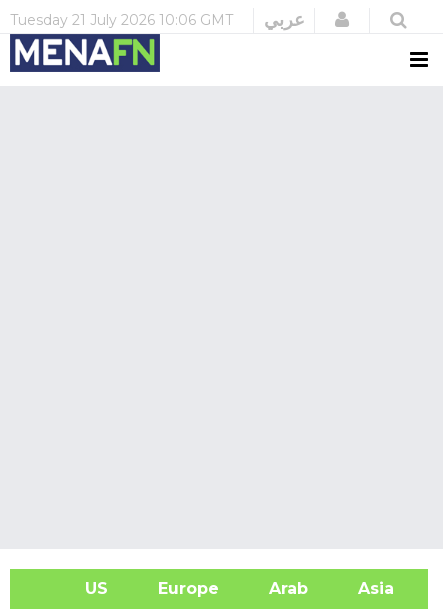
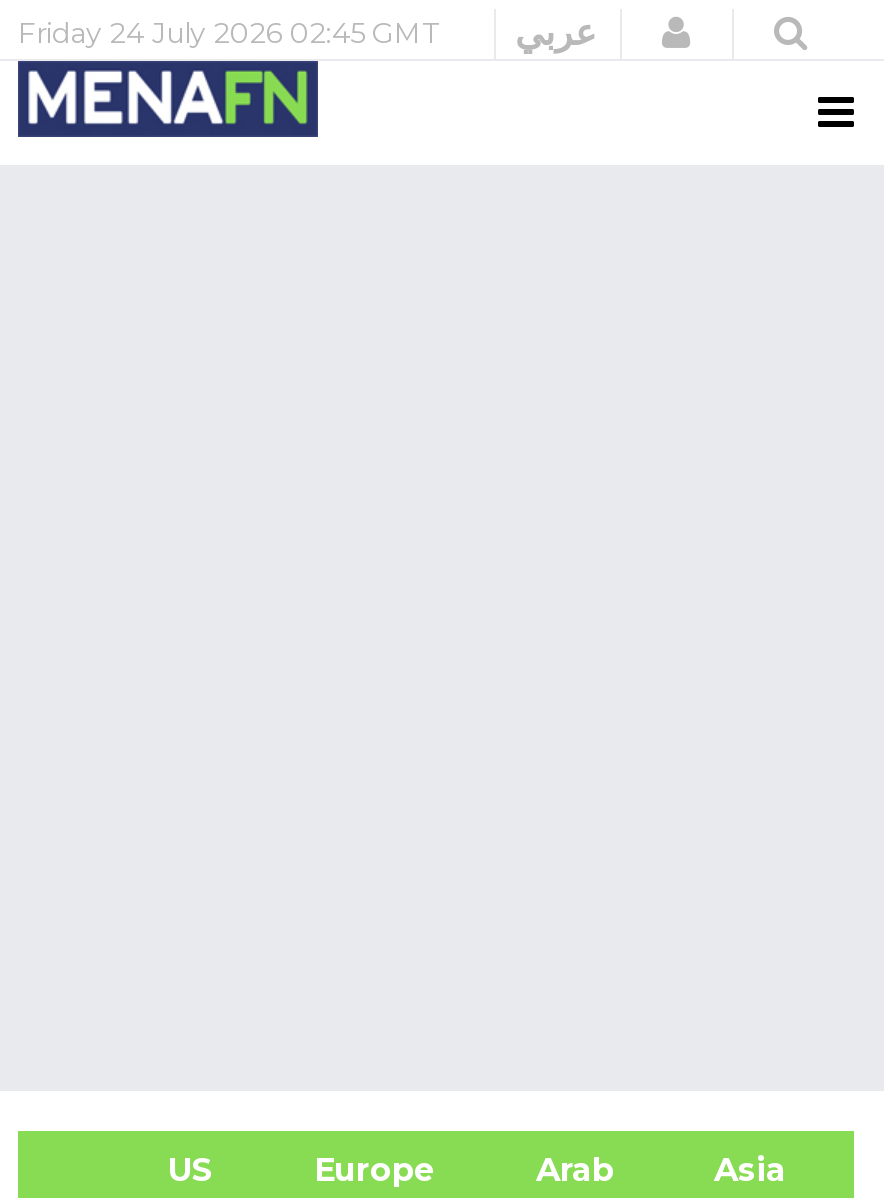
[10,11,233,29] Tuesday 21 July 2026 10:06 GMT -> [18,15,438,51] Friday 24 July 2026 02:45 GMT

